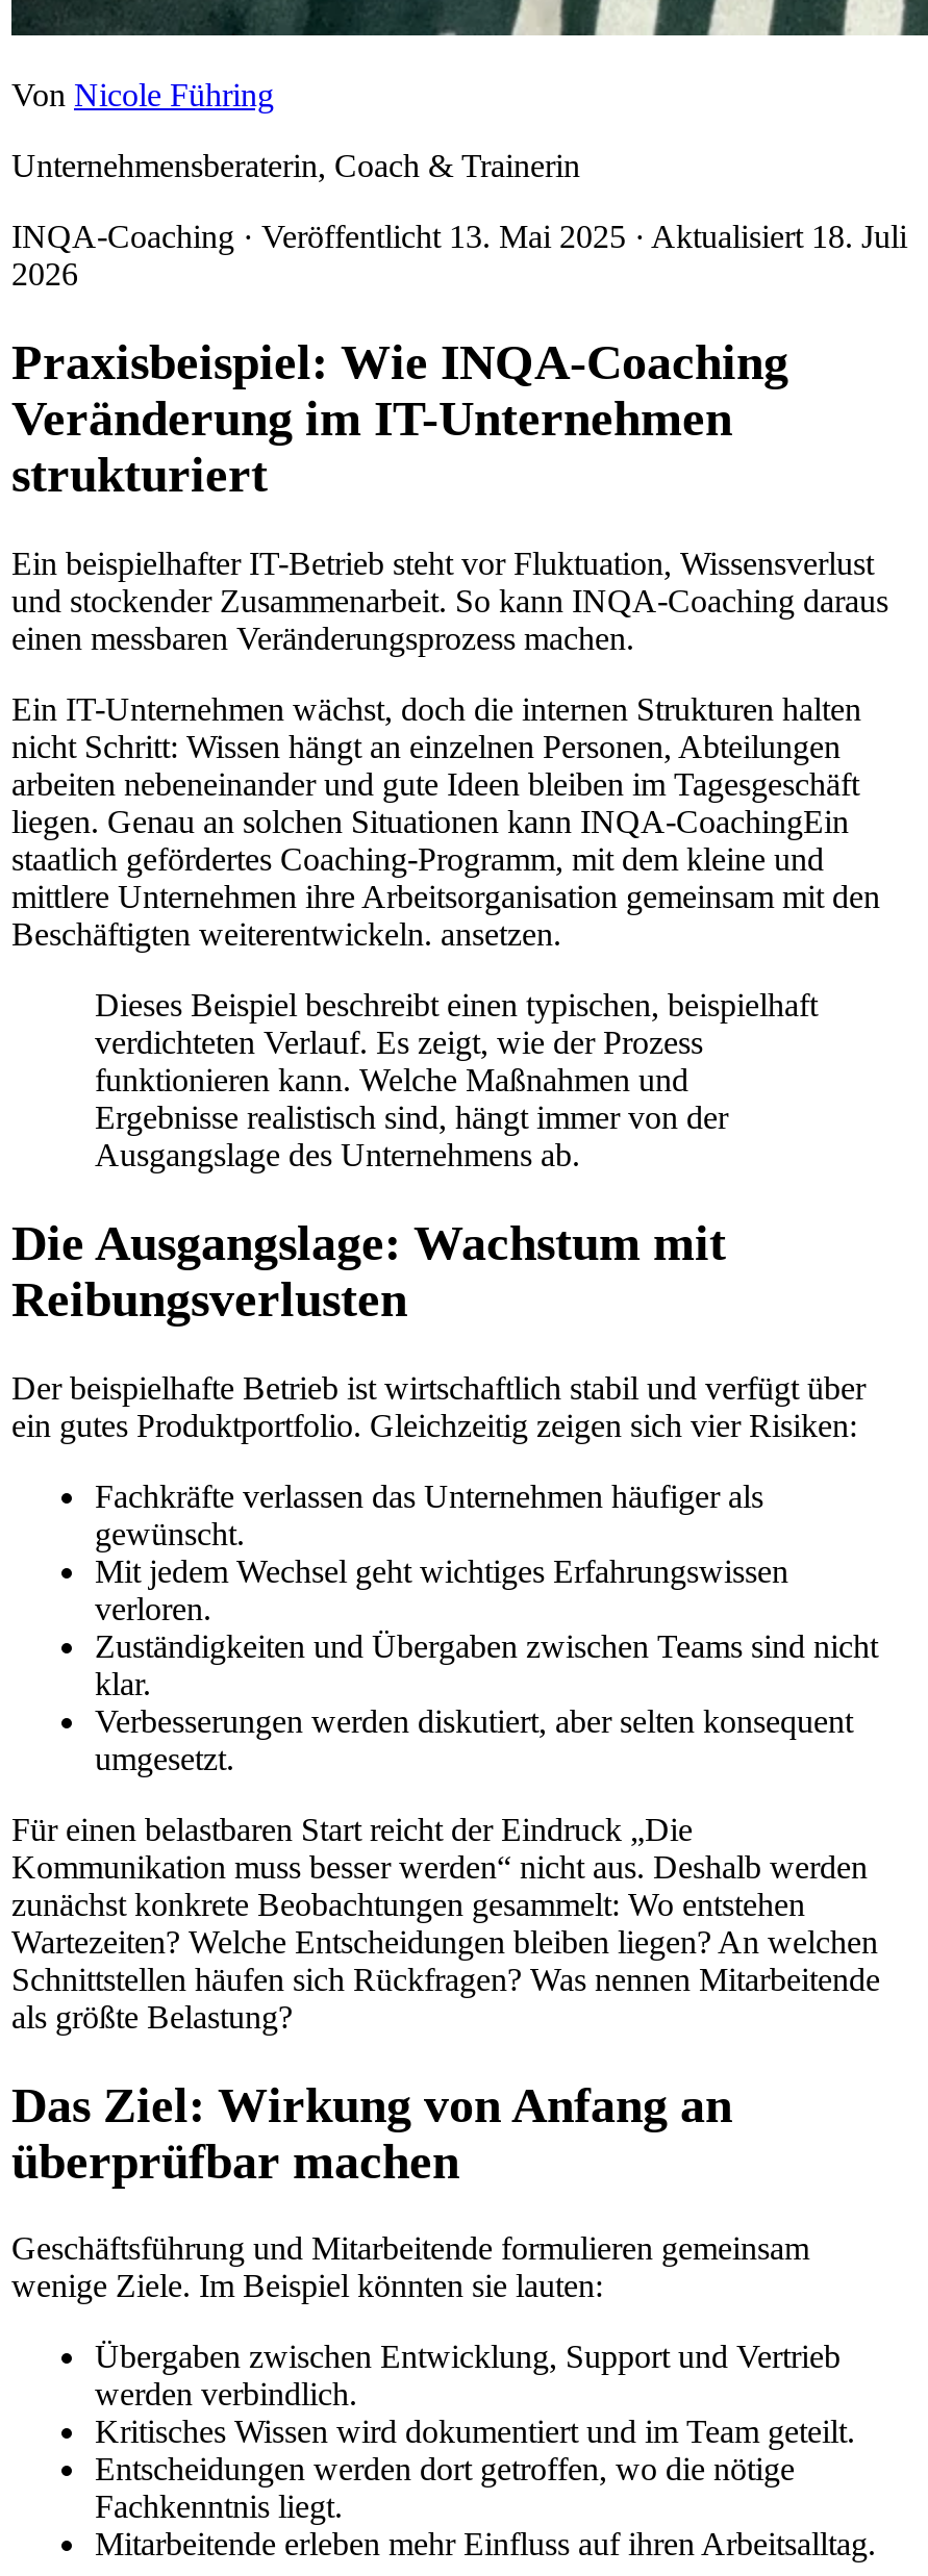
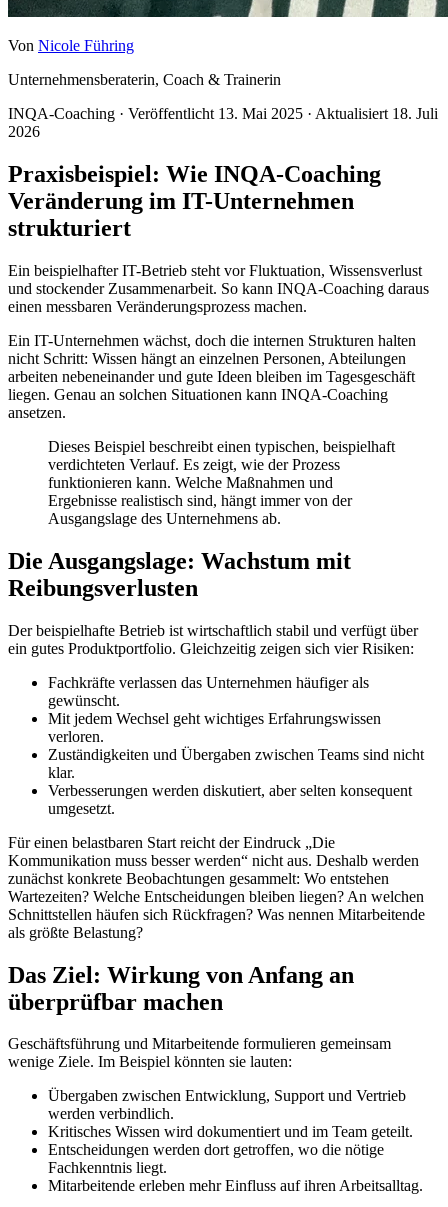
[11,803,880,951] liegen. Genau an solchen Situationen kann INQA-CoachingEin | staatlich gefördertes Coaching-Programm, mit dem kleine und | mittlere Unternehmen ihre Arbeitsorganisation gemeinsam mit den | Beschäftigten weiterentwickeln. ansetzen. -> [8,386,388,421] liegen. Genau an solchen Situationen kann INQA-Coaching | ansetzen.

